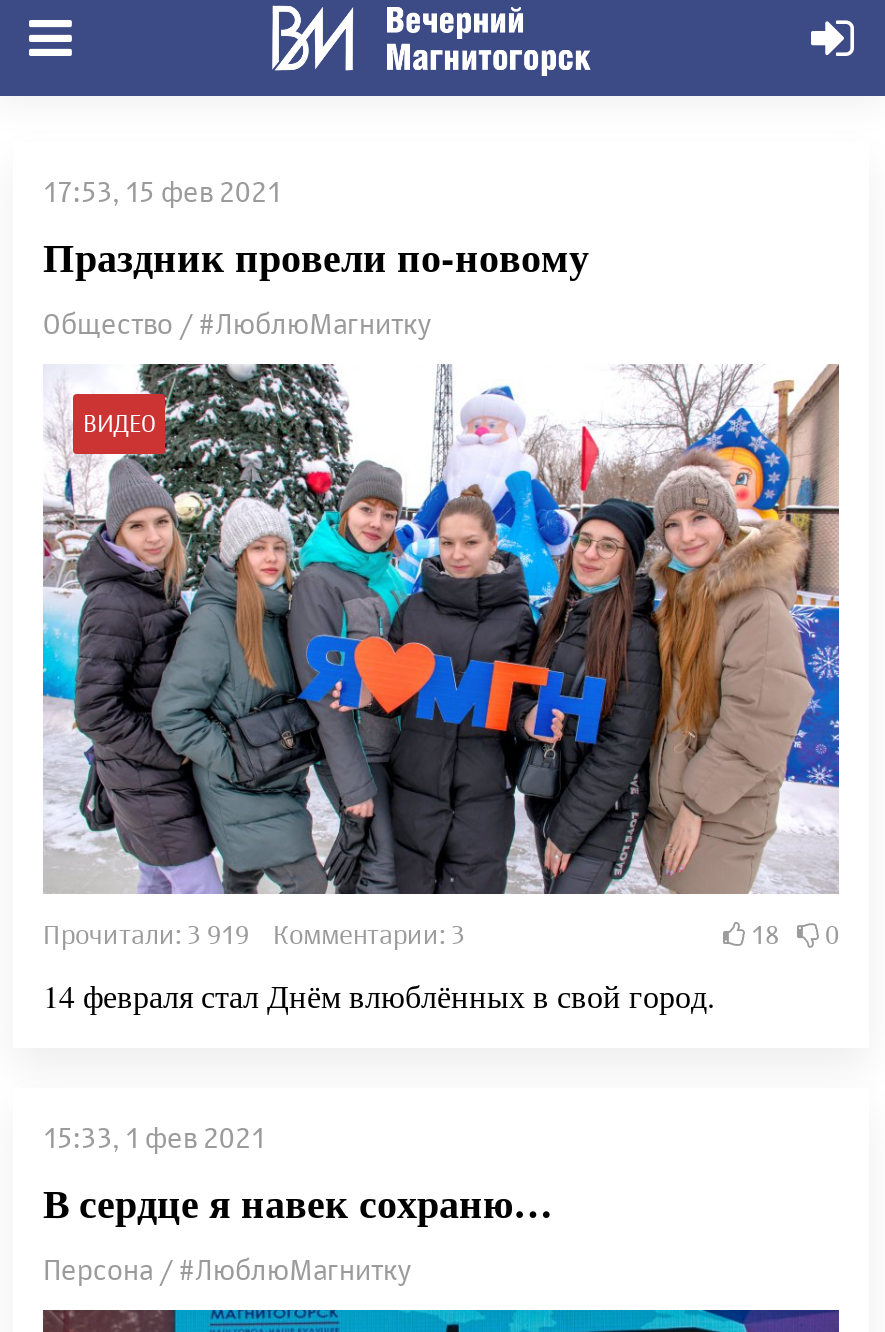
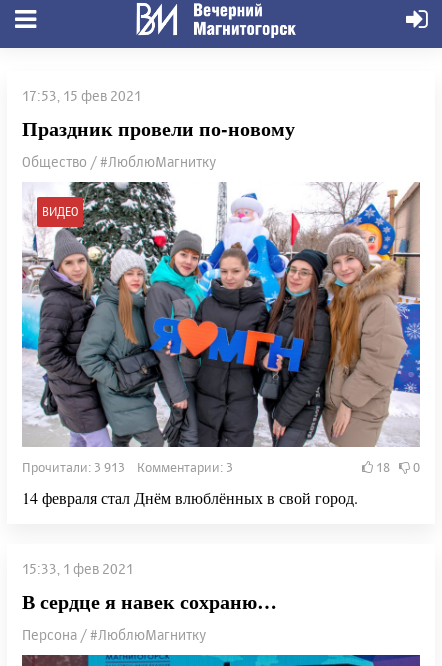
[43,918,465,950] Прочитали: 3 919 Комментарии: 3 -> [22,459,233,475] Прочитали: 3 913 Комментарии: 3

